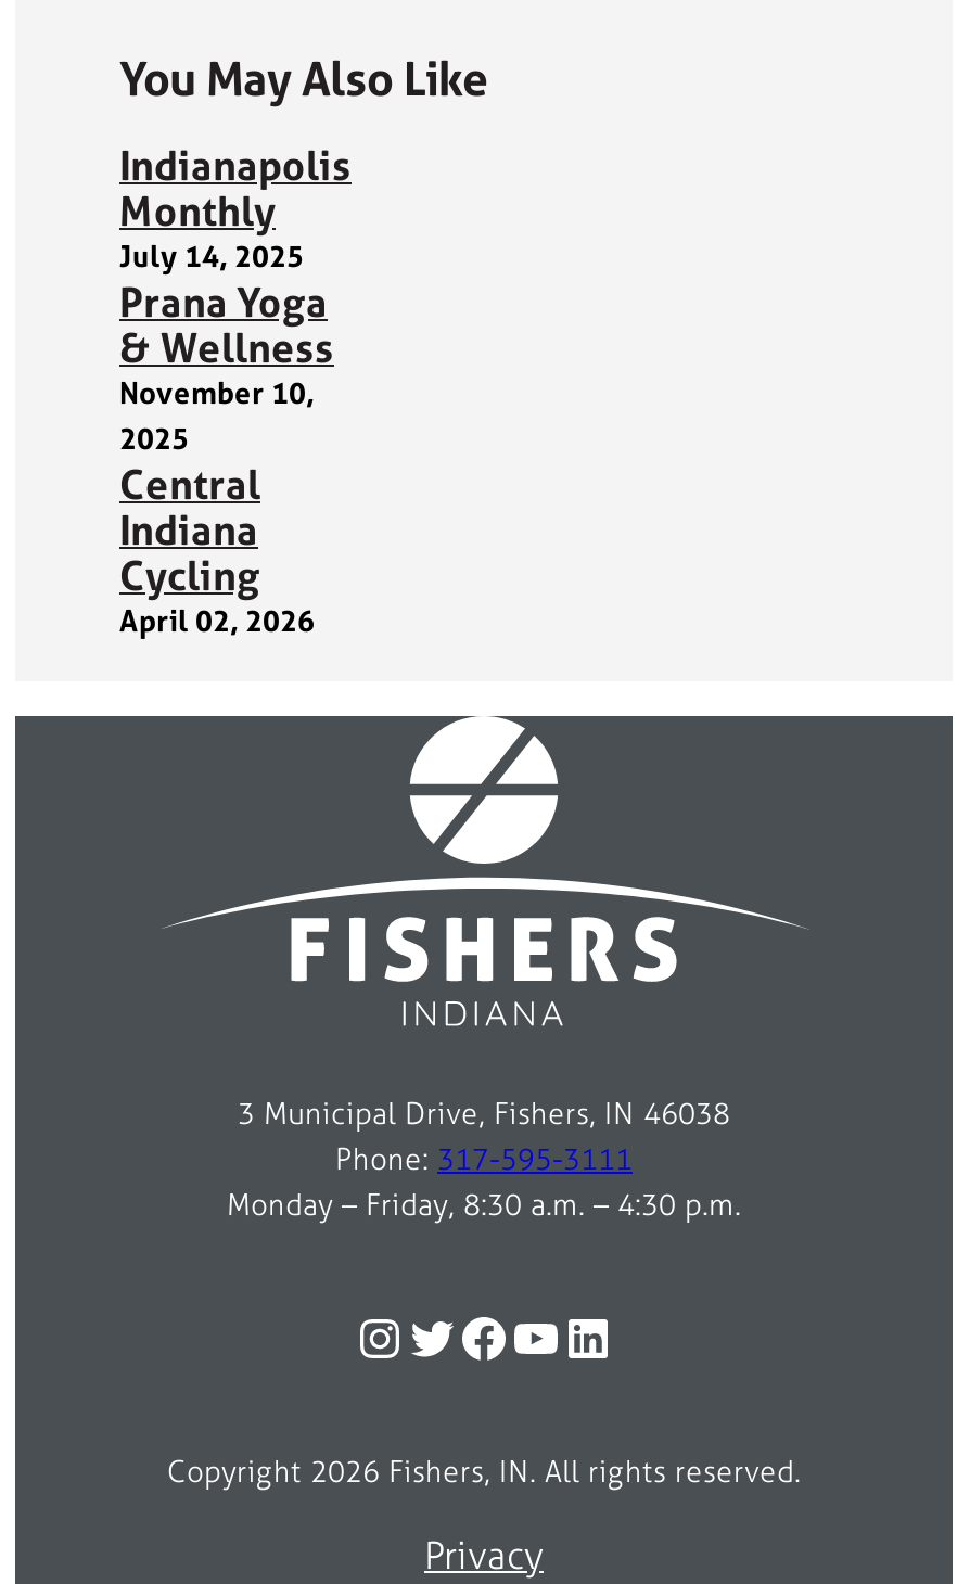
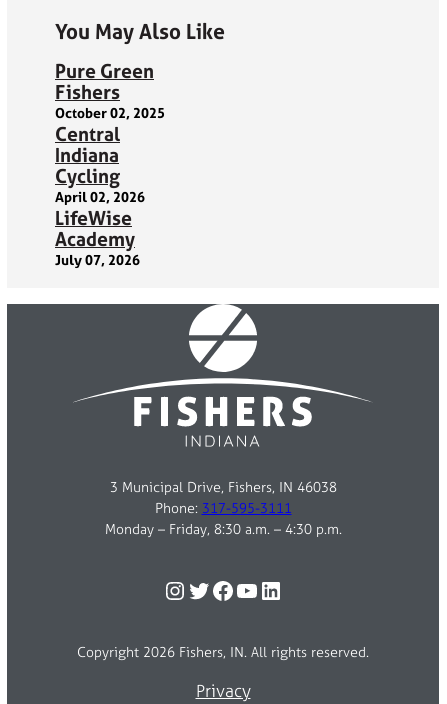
[119,139,352,458] Indianapolis | Monthly | July 14, 2025 | Prana Yoga | & Wellness | November 10, | 2025 -> [55,59,165,122] Pure Green | Fishers | October 02, 2025
moved [119,458,315,640] -> [55,122,145,206]: Central | Indiana | Cycling | April 02, 2026
none -> [55,206,140,269] LifeWise | Academy | July 07, 2026

